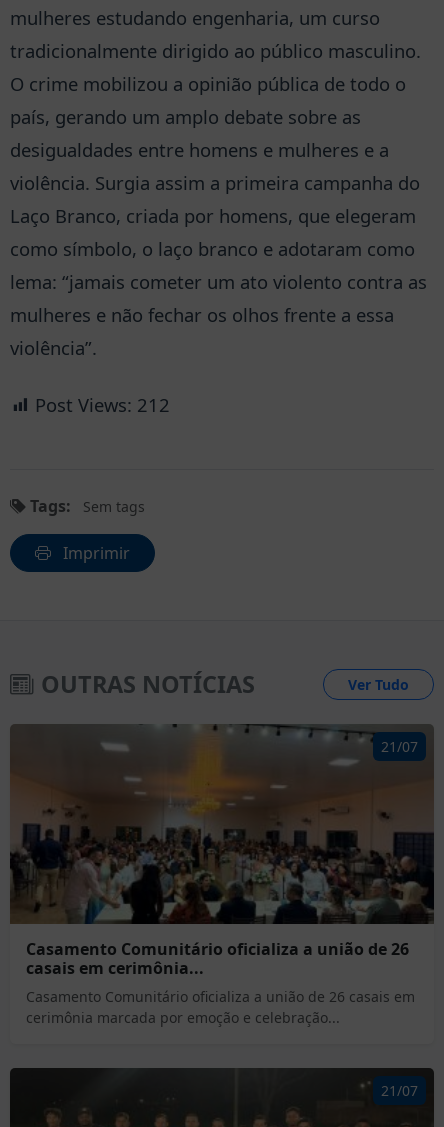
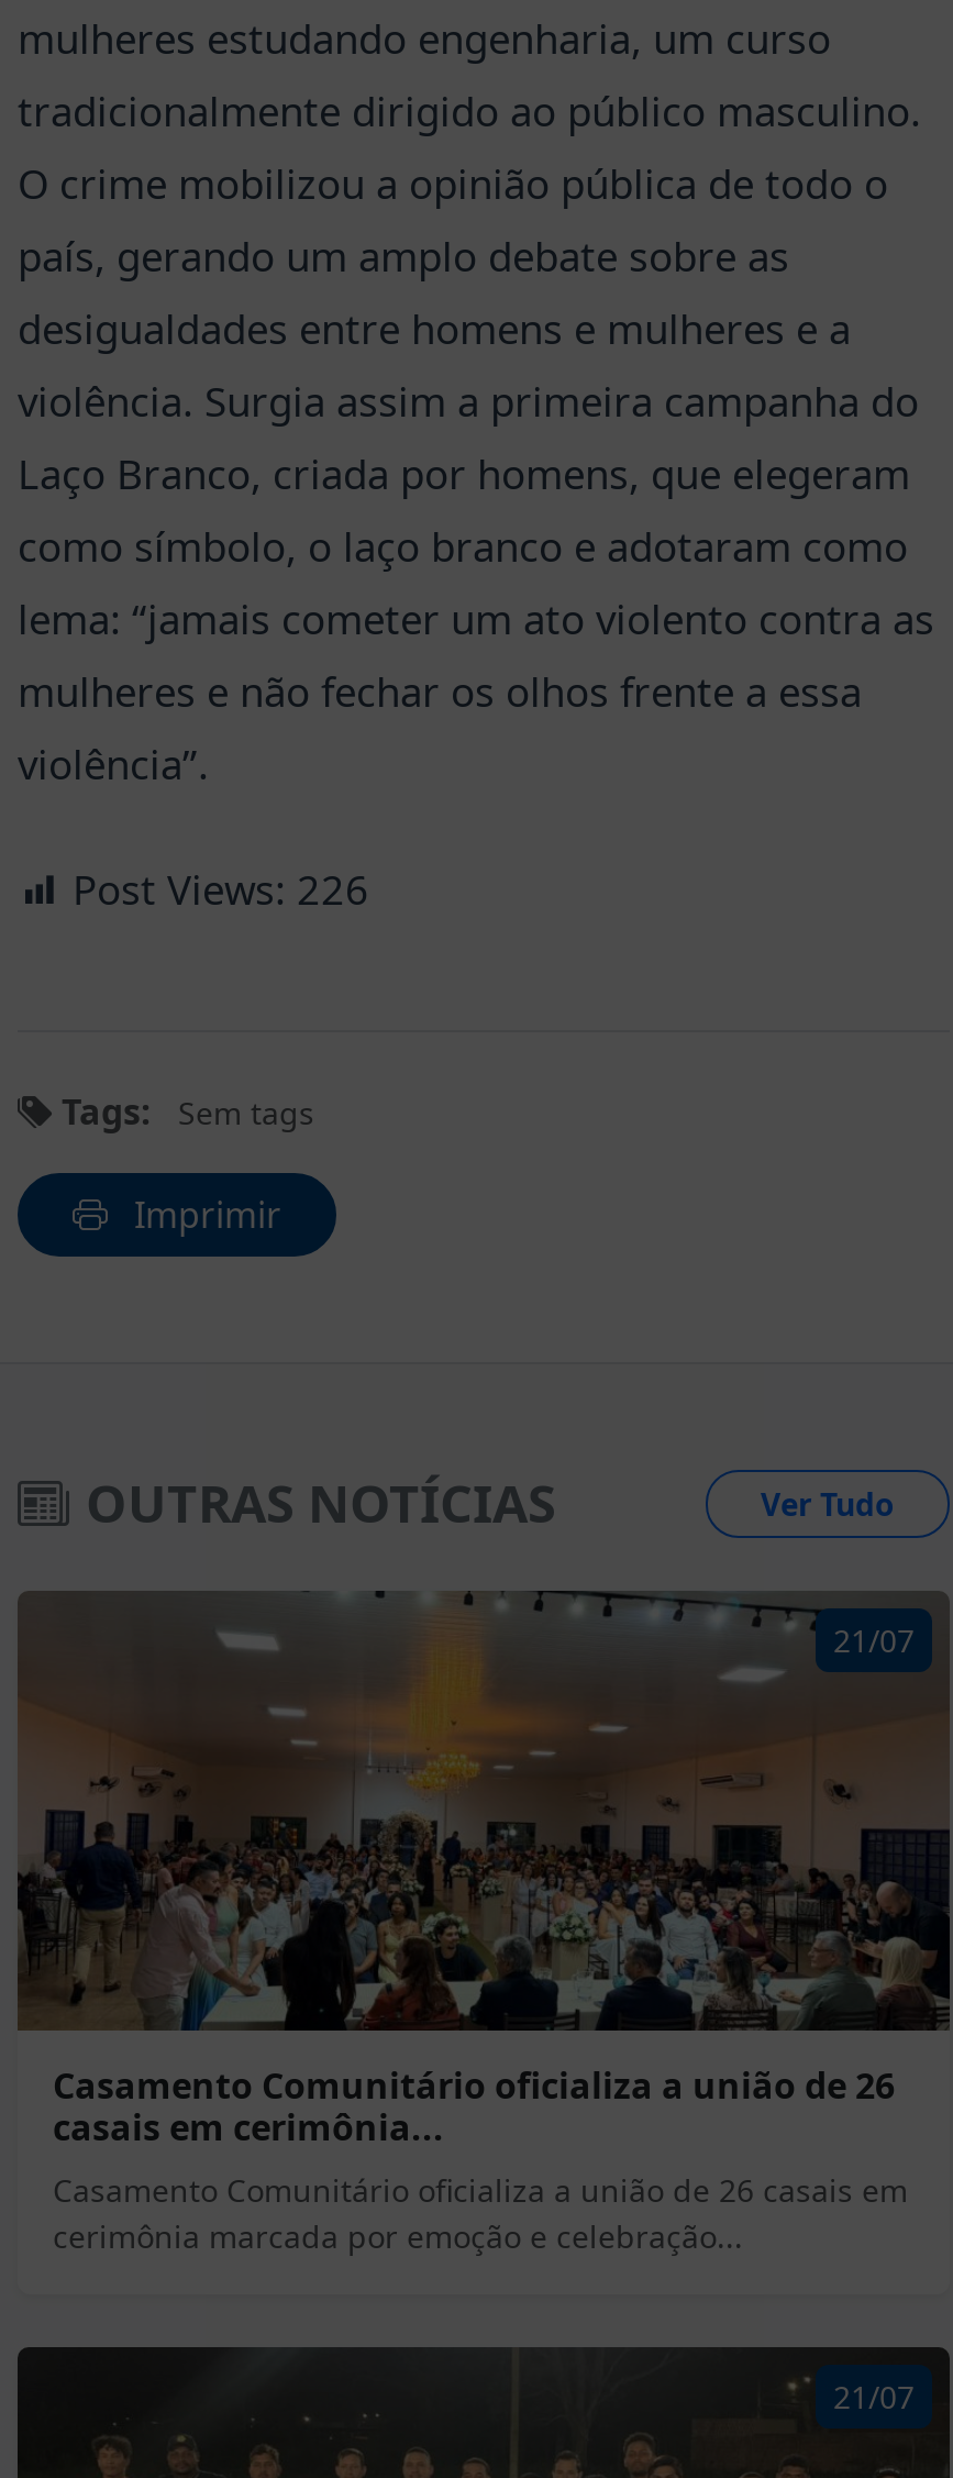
[35,391,170,416] Post Views: 212 -> [73,861,369,916] Post Views: 226

